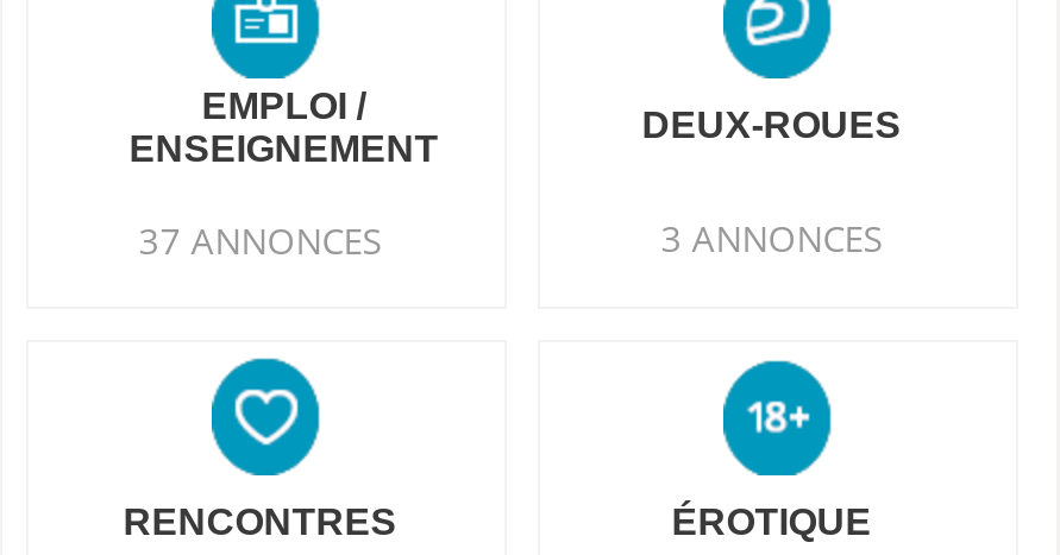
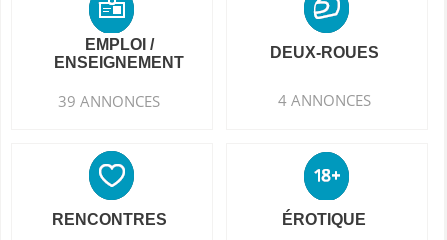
[139,216,381,264] 37 ANNONCES -> [58,91,160,111] 39 ANNONCES
[661,214,882,261] 3 ANNONCES -> [278,90,371,110] 4 ANNONCES

